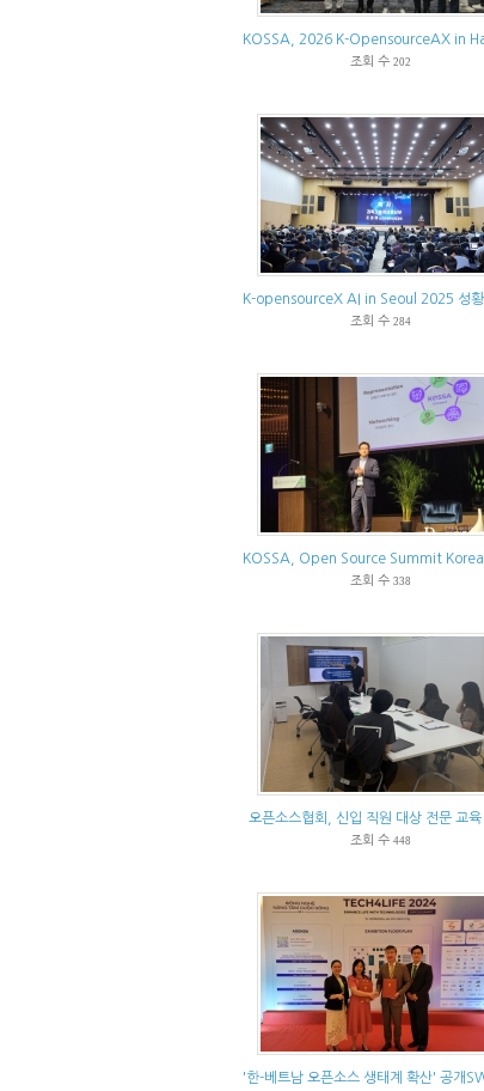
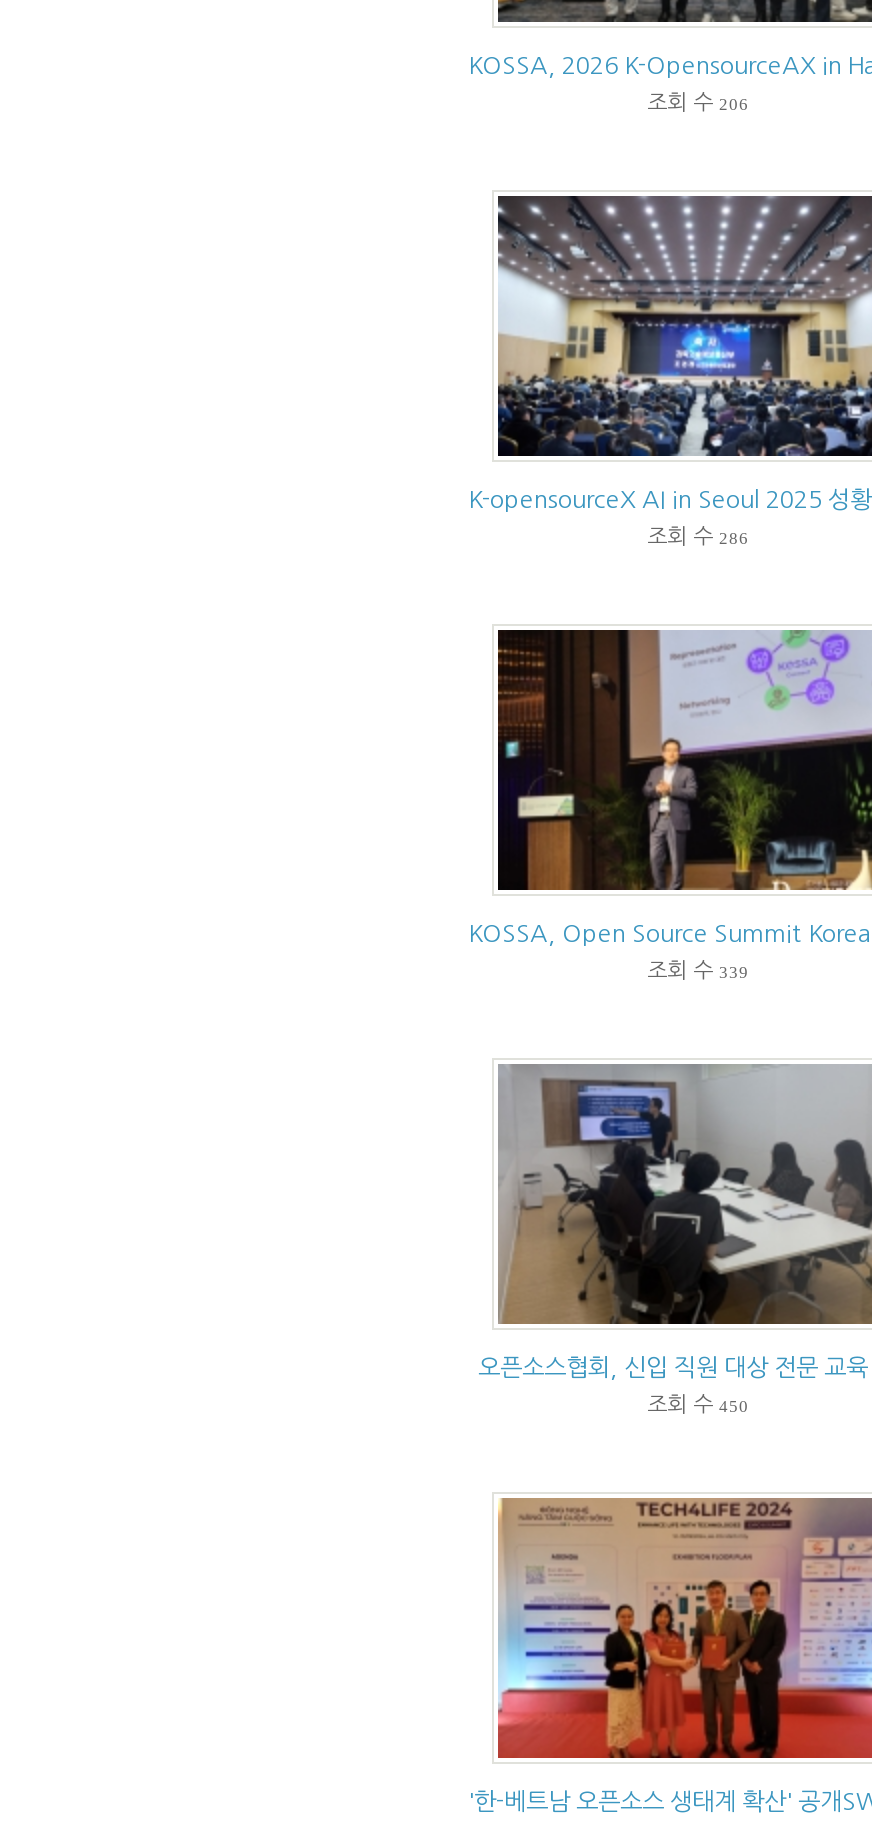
[350,55,411,68] 조회 수 202 -> [647,92,749,114] 조회 수 206
[350,315,411,328] 조회 수 284 -> [647,526,749,548] 조회 수 286
[350,574,411,588] 조회 수 338 -> [647,960,749,982] 조회 수 339
[350,834,411,847] 조회 수 448 -> [647,1394,749,1416] 조회 수 450

